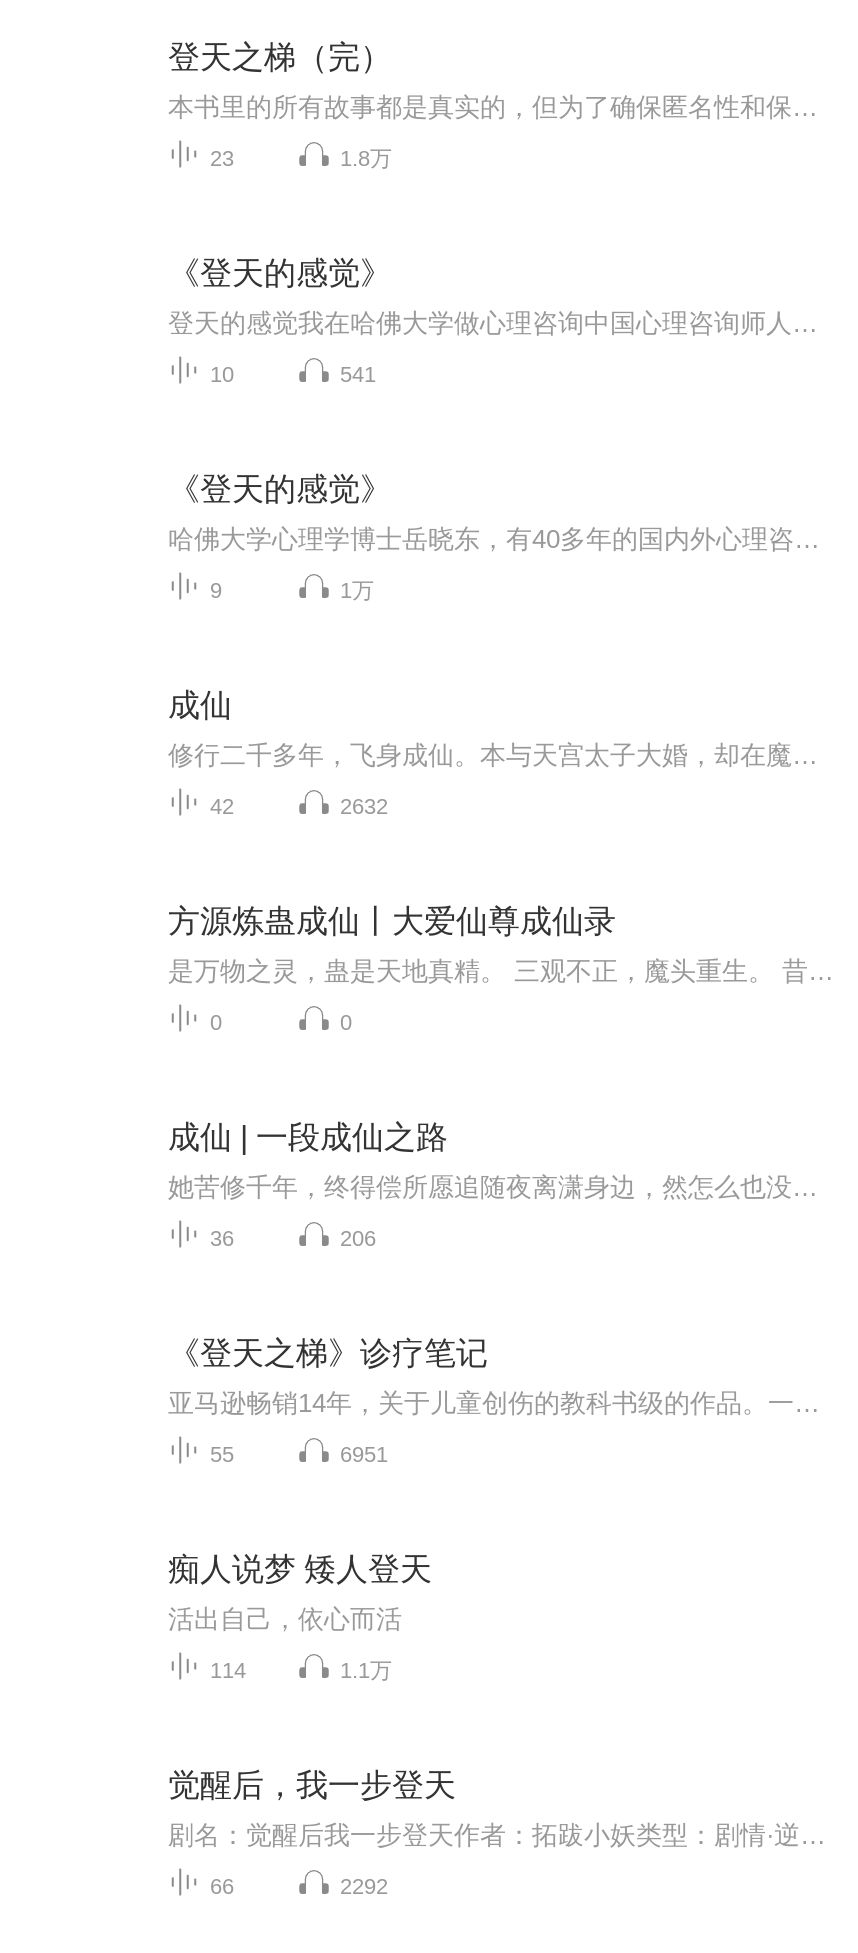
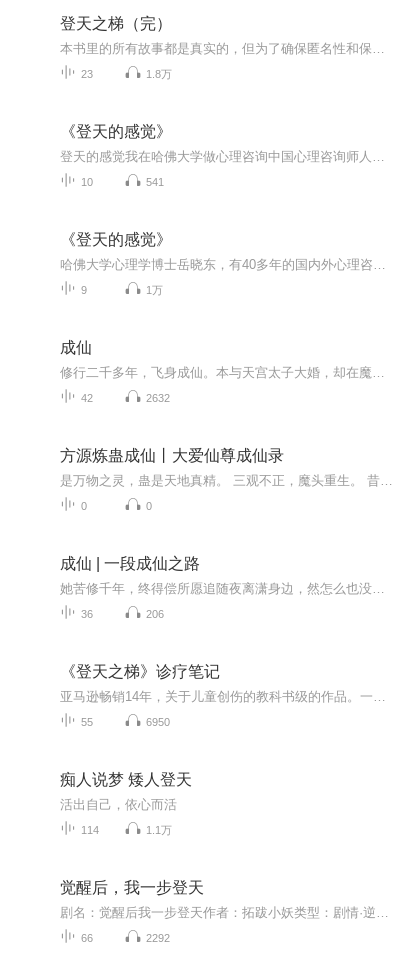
[340,1442,388,1466] 6951 -> [146,716,170,728] 6950

